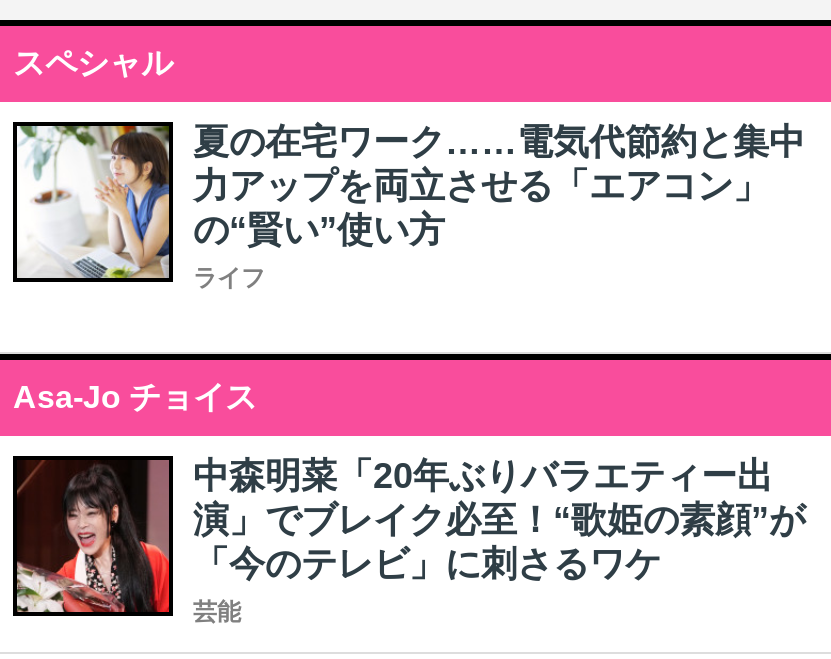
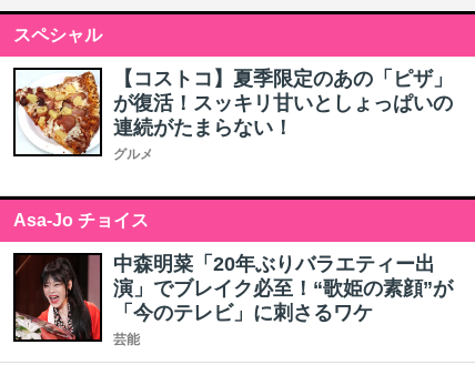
[17,122,805,292] [image] | 夏の在宅ワーク……電気代節約と集中 | 力アップを両立させる「エアコン」 | の“賢い”使い方 | ライフ -> [14,68,453,162] [image] | 【コストコ】夏季限定のあの「ピザ」 | が復活！スッキリ甘いとしょっぱいの | 連続がたまらない！ | グルメ

